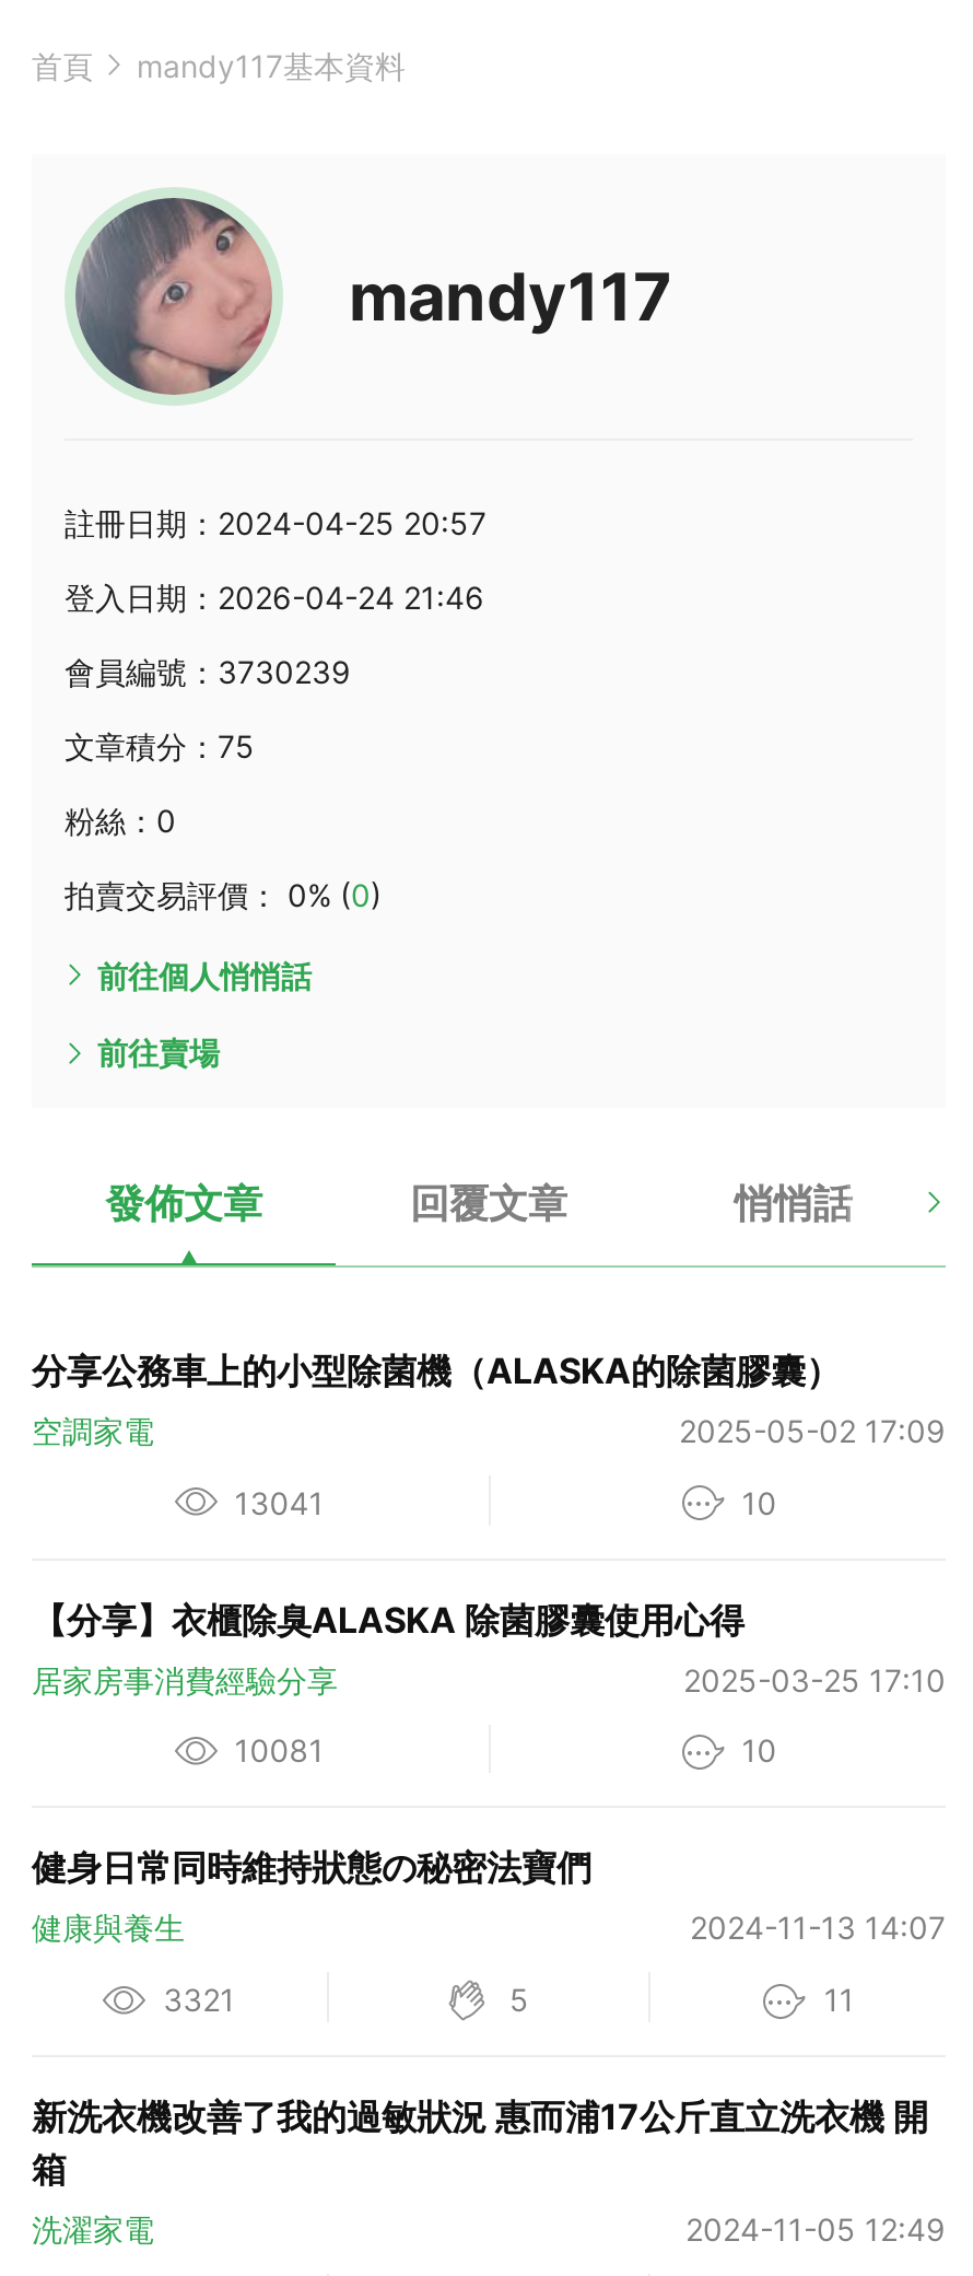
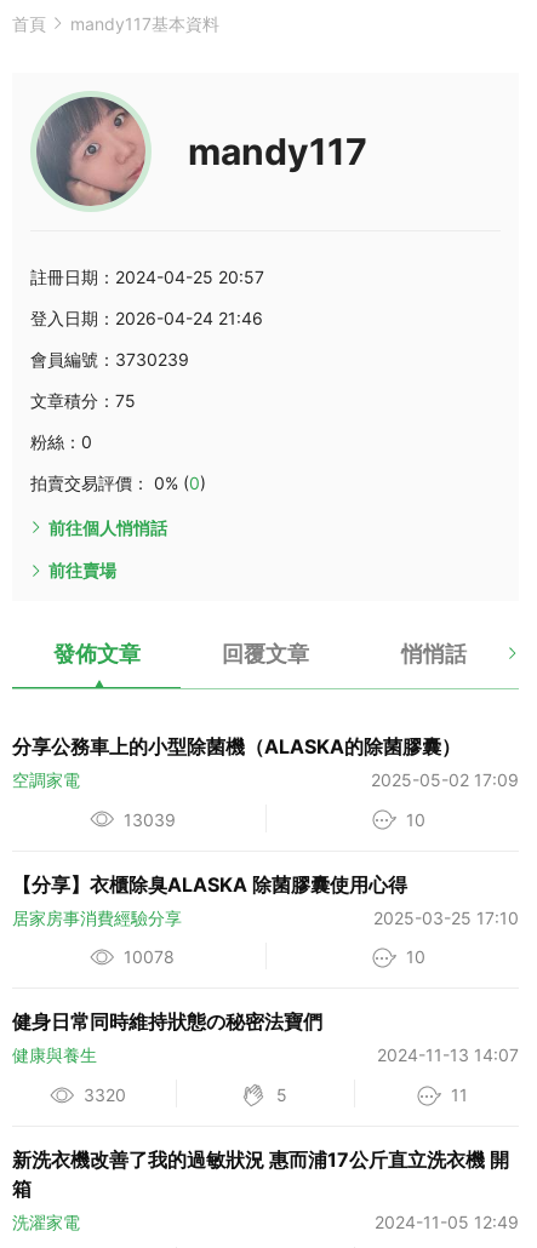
[235,1484,324,1521] 13041 -> [123,809,176,830] 13039
[235,1732,324,1769] 10081 -> [124,947,175,967] 10078
[163,1981,235,2018] 3321 -> [84,1085,126,1105] 3320

